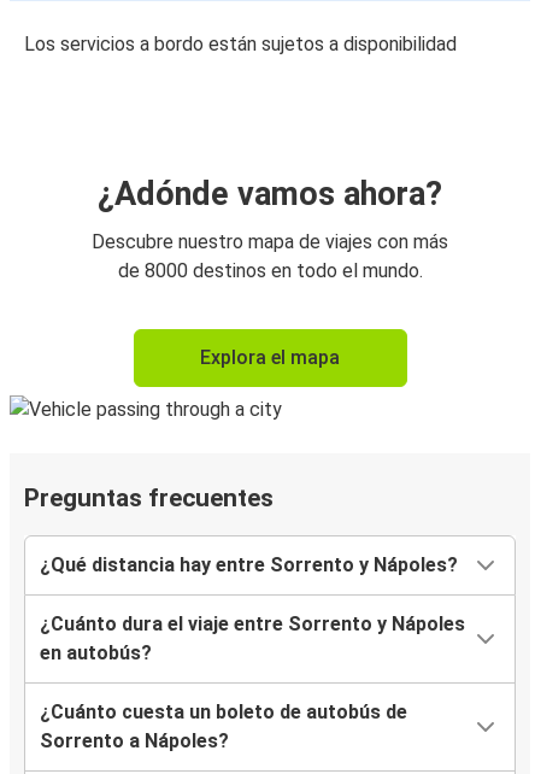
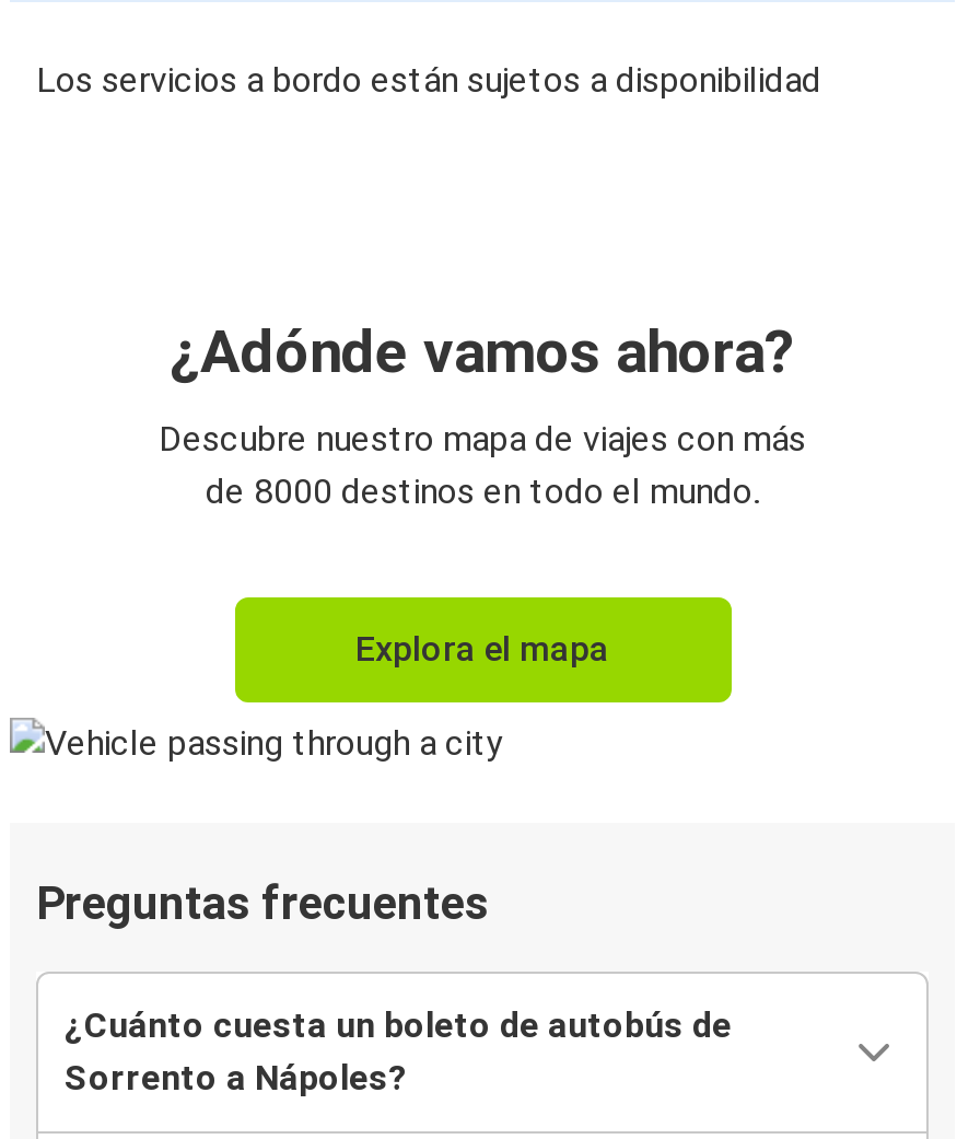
[40,554,465,665] ¿Qué distancia hay entre Sorrento y Nápoles? | ¿Cuánto dura el viaje entre Sorrento y Nápoles | en autobús? -> none

